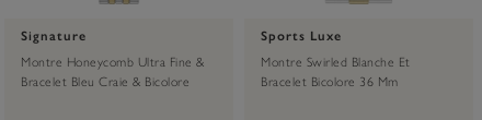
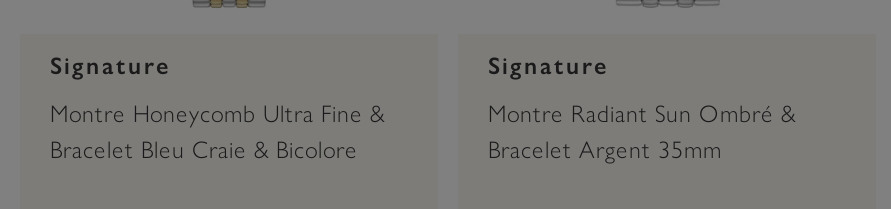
[261,28,342,44] Sports Luxe -> [488,52,608,80] Signature
[261,55,410,90] Montre Swirled Blanche Et | Bracelet Bicolore 36 Mm -> [488,100,796,164] Montre Radiant Sun Ombré & | Bracelet Argent 35mm

